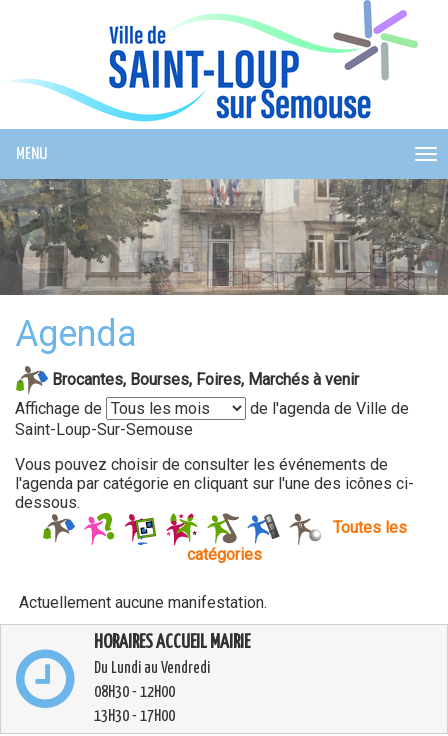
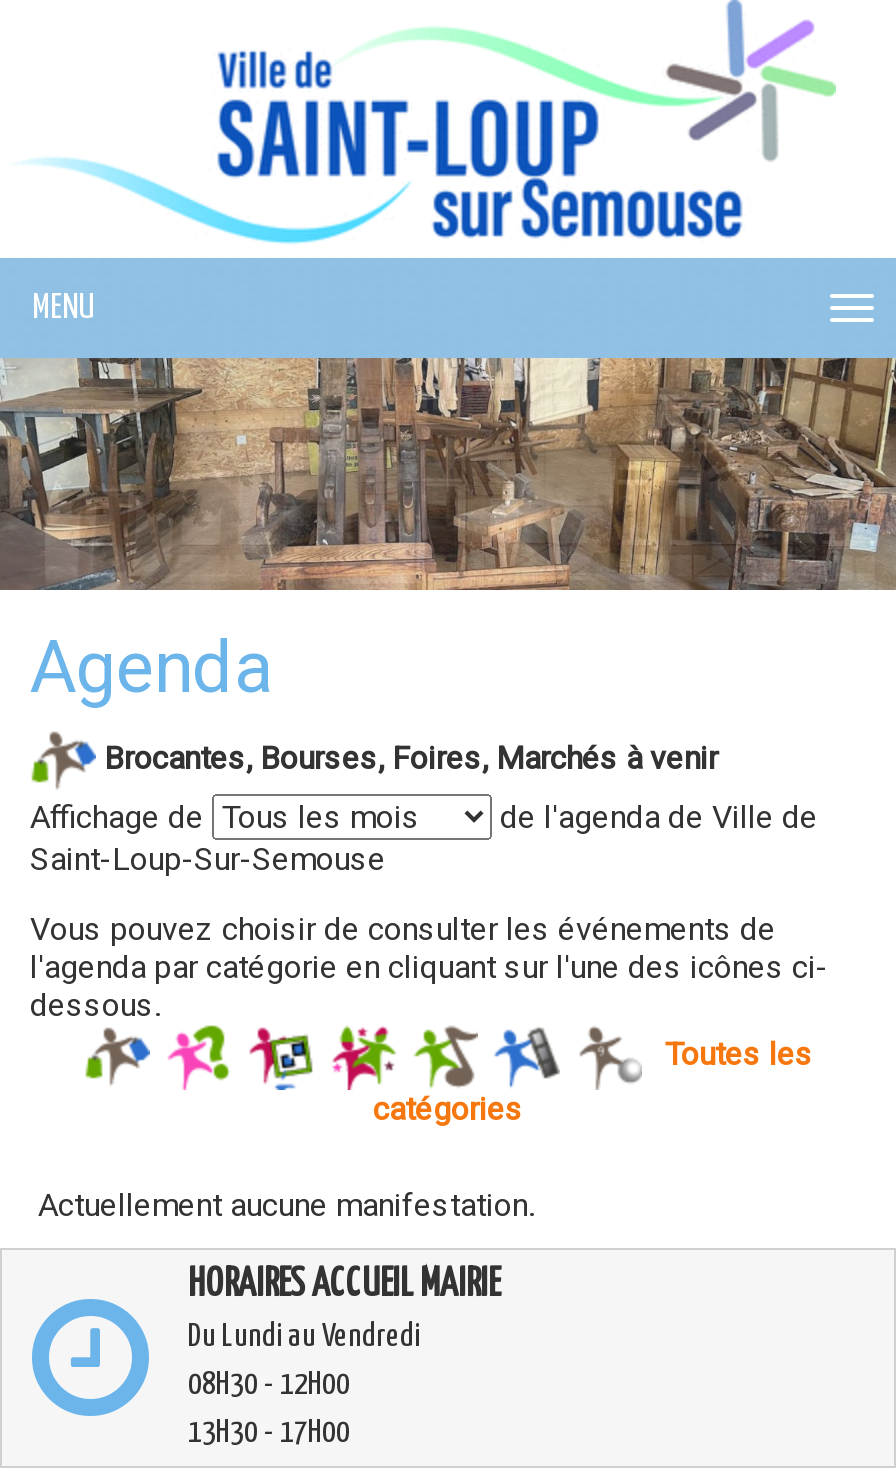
[3,178,445,295] [image] -> [6,358,890,590] [image]

